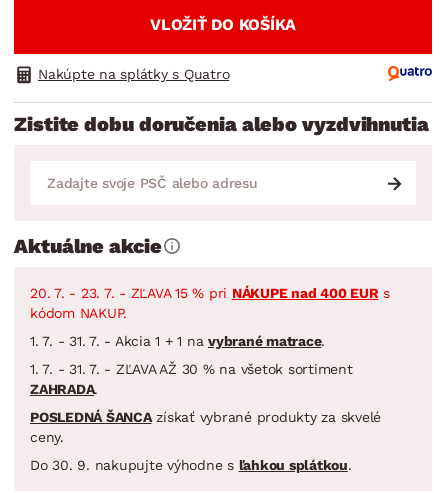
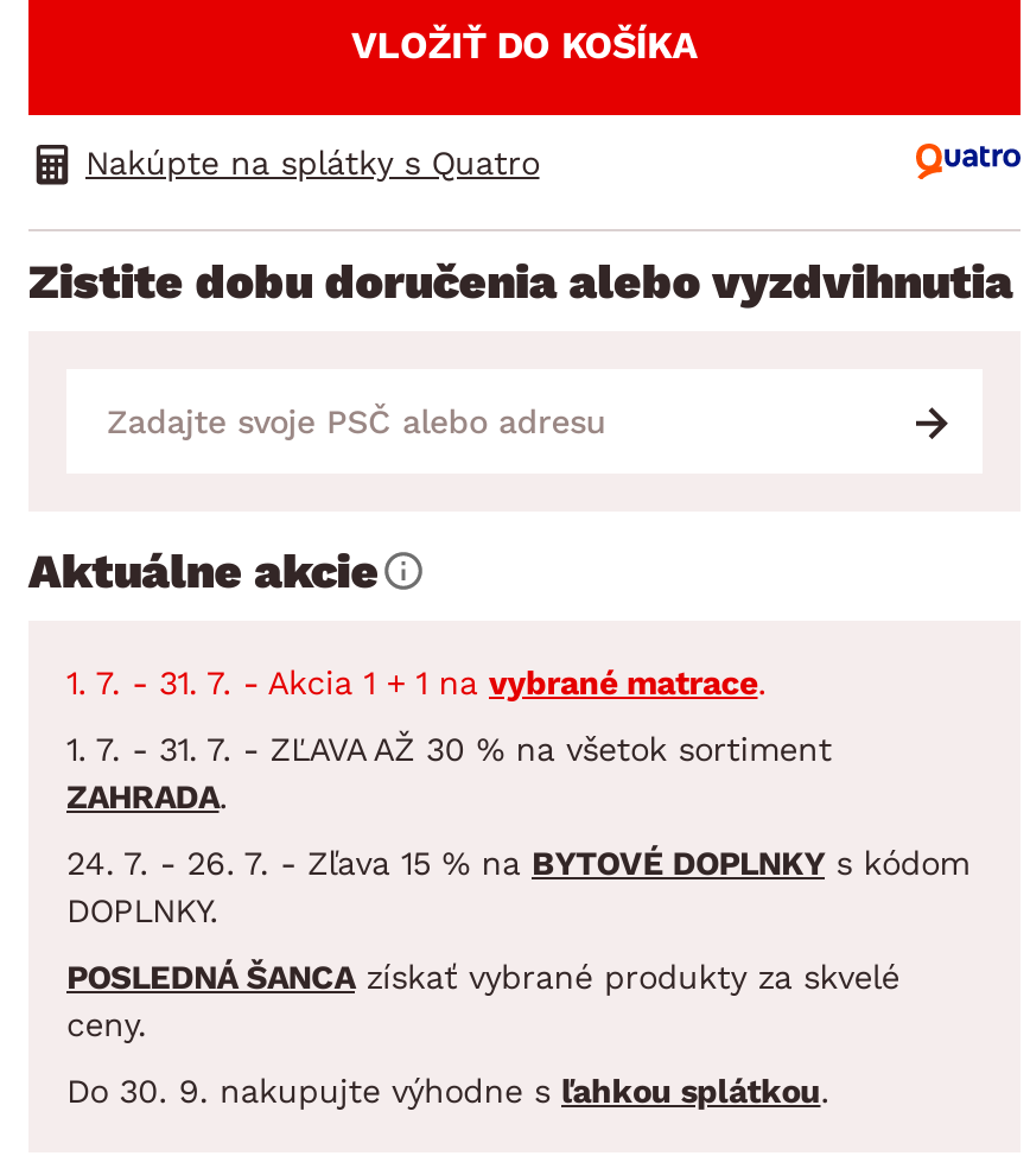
[30,285,390,321] 20. 7. - 23. 7. - ZĽAVA 15 % pri NÁKUPE nad 400 EUR s | kódom NAKUP. -> none
moved [30,333,352,397] -> [66,663,832,814]: 1. 7. - 31. 7. - Akcia 1 + 1 na vybrané matrace. | 1. 7. - 31. 7. - ZĽAVA AŽ 30 % na všetok sortiment | ZAHRADA.
none -> [66,843,969,928] 24. 7. - 26. 7. - Zľava 15 % na BYTOVÉ DOPLNKY s kódom | DOPLNKY.

